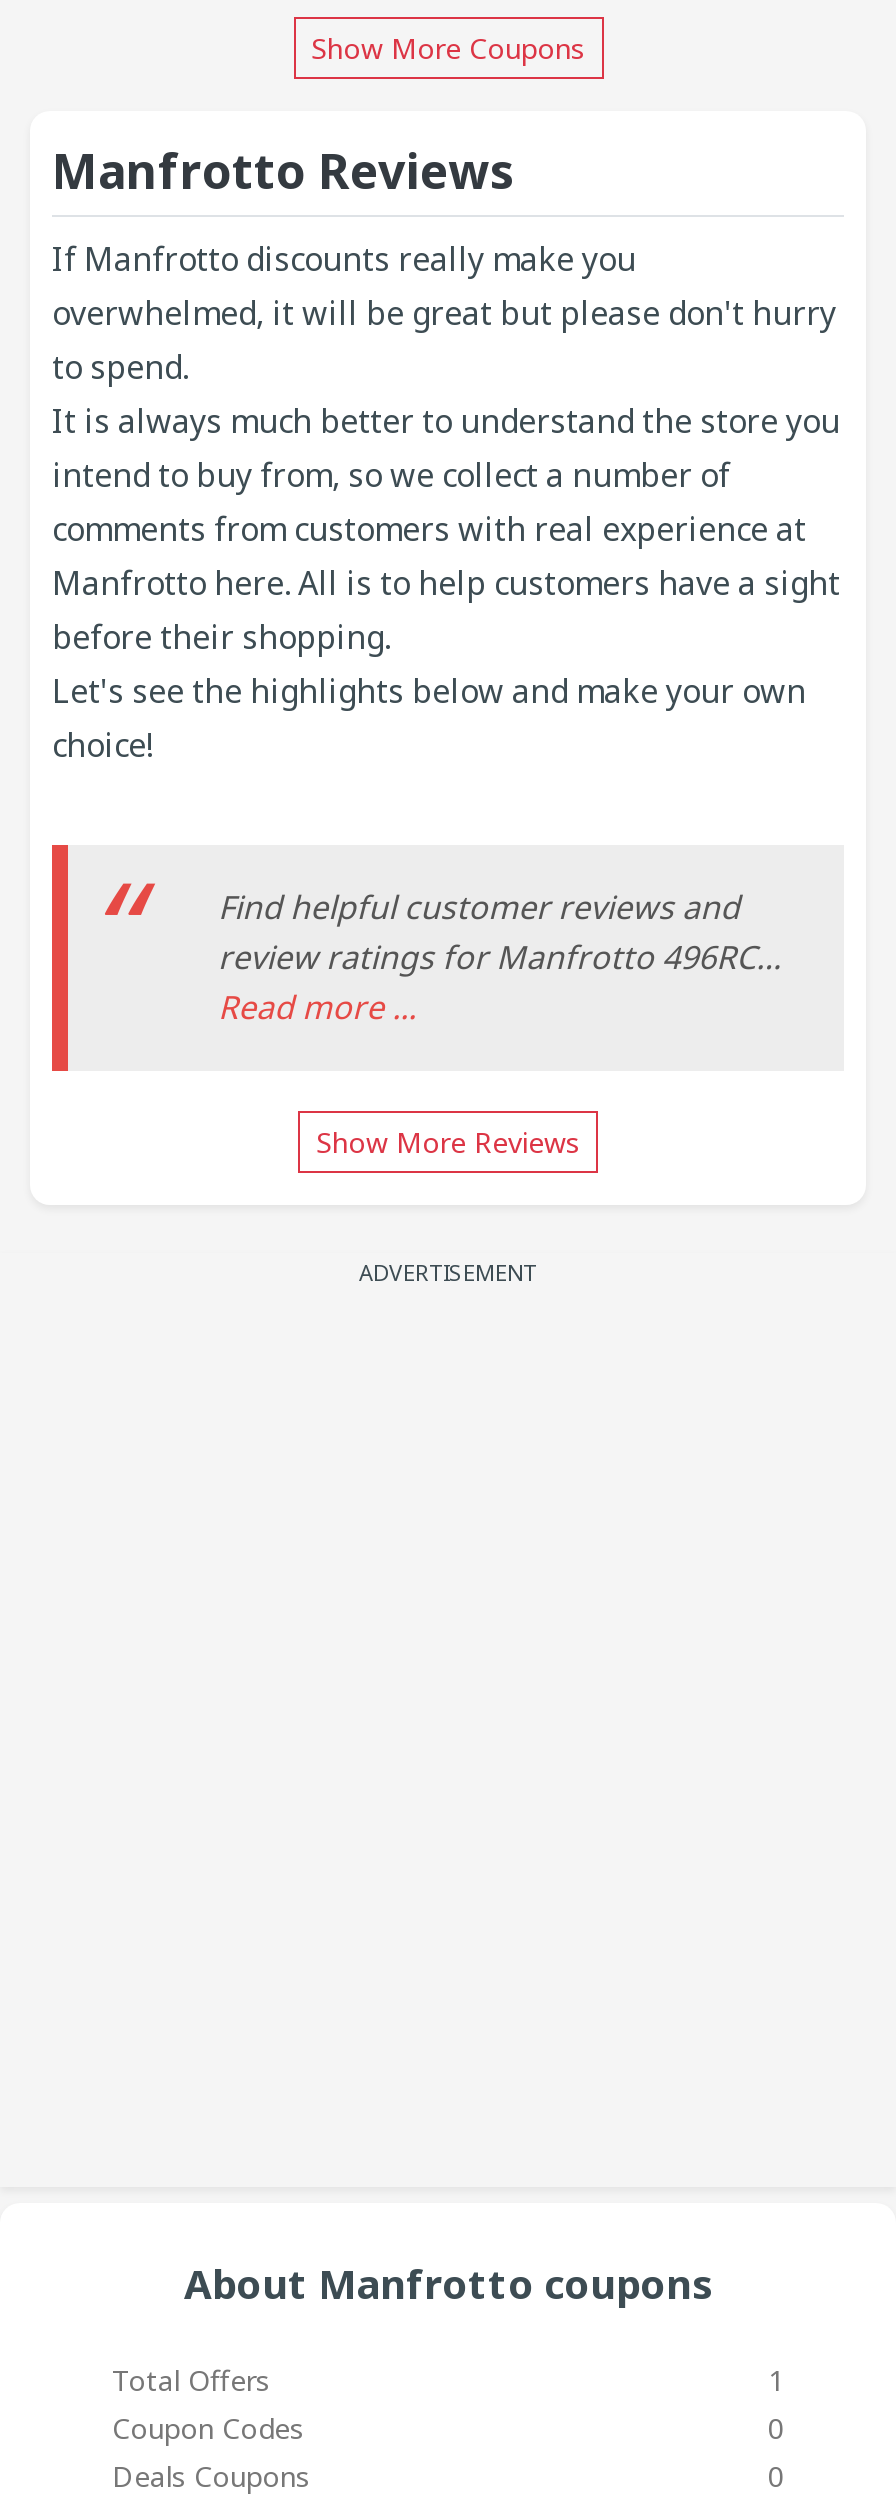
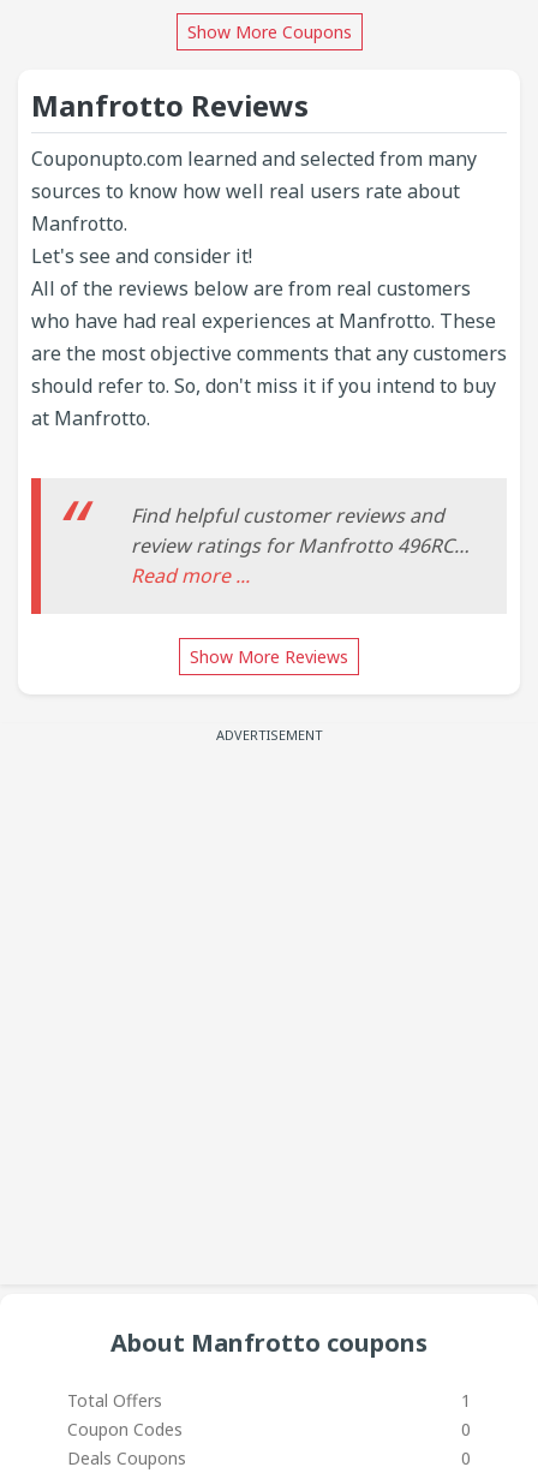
[52,237,840,767] If Manfrotto discounts really make you | overwhelmed, it will be great but please don't hurry | to spend. | It is always much better to understand the store you | intend to buy from, so we collect a number of | comments from customers with real experience at | Manfrotto here. All is to help customers have a sight | before their shopping. | Let's see the highlights below and make your own | choice! -> [31,145,507,431] Couponupto.com learned and selected from many | sources to know how well real users rate about | Manfrotto. | Let's see and consider it! | All of the reviews below are from real customers | who have had real experiences at Manfrotto. These | are the most objective comments that any customers | should refer to. So, don't miss it if you intend to buy | at Manfrotto.

